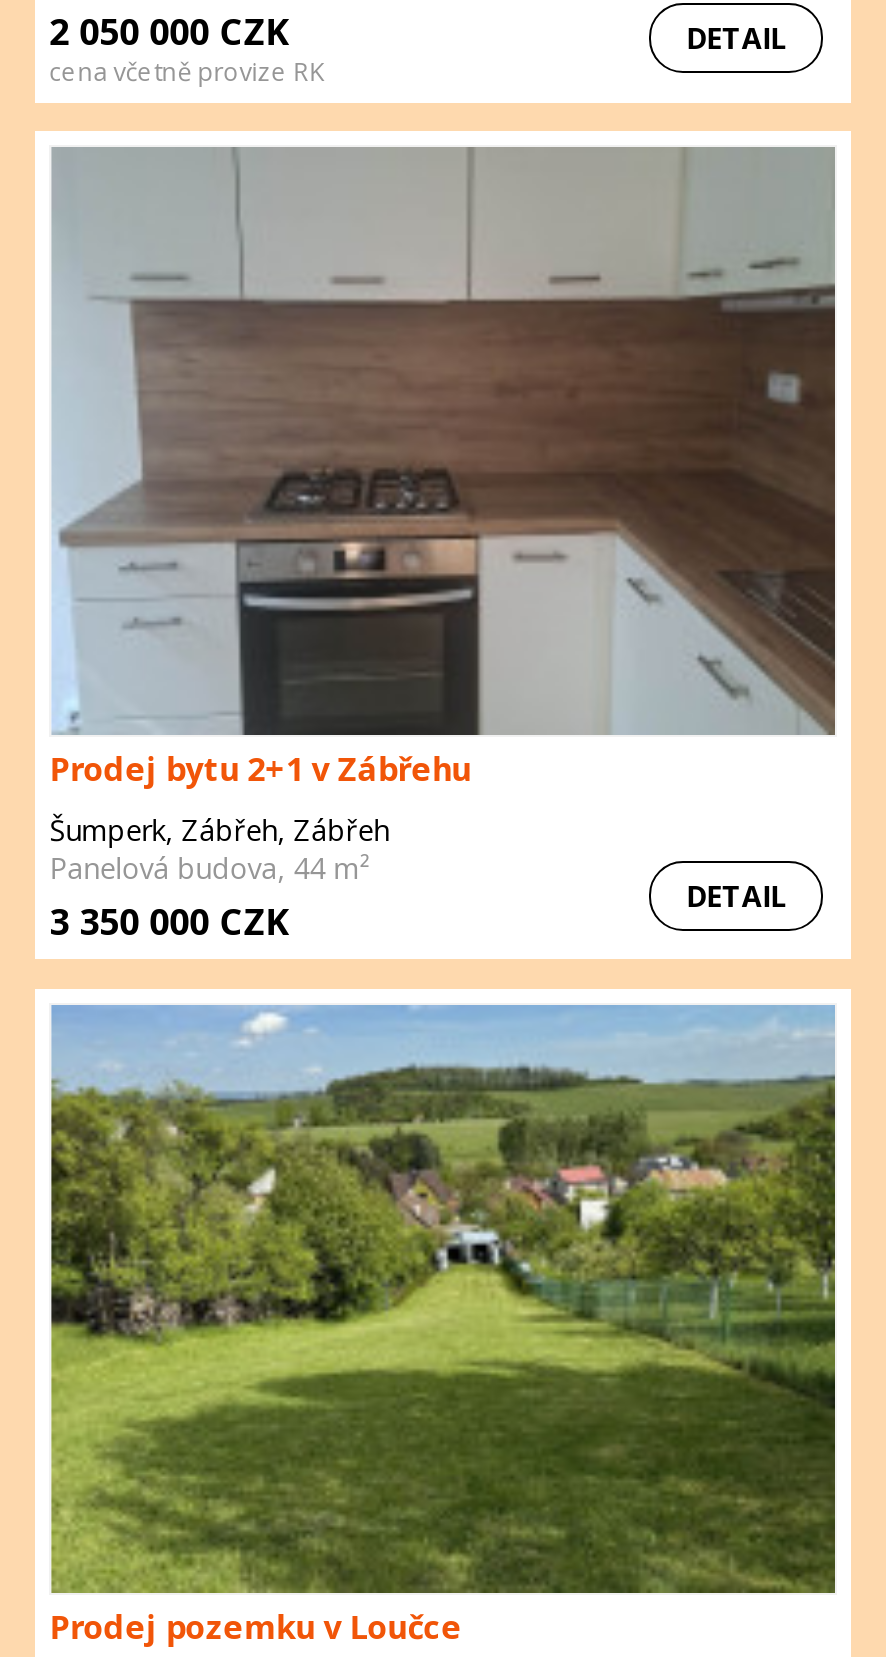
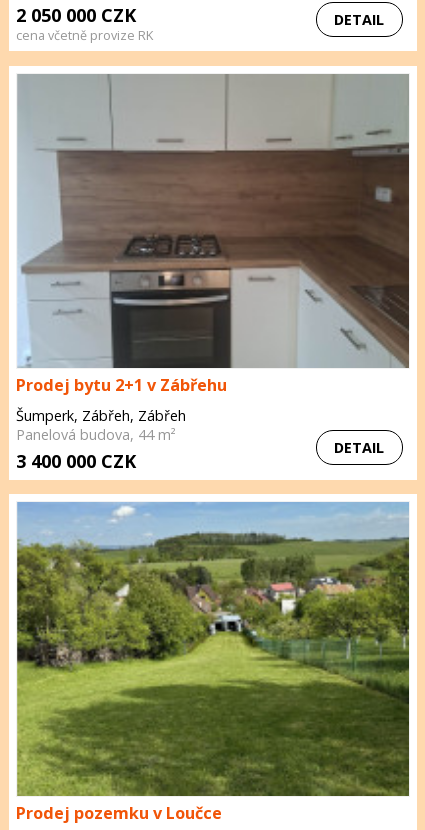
[49,897,289,945] 3 350 000 CZK -> [16,449,136,473] 3 400 000 CZK

